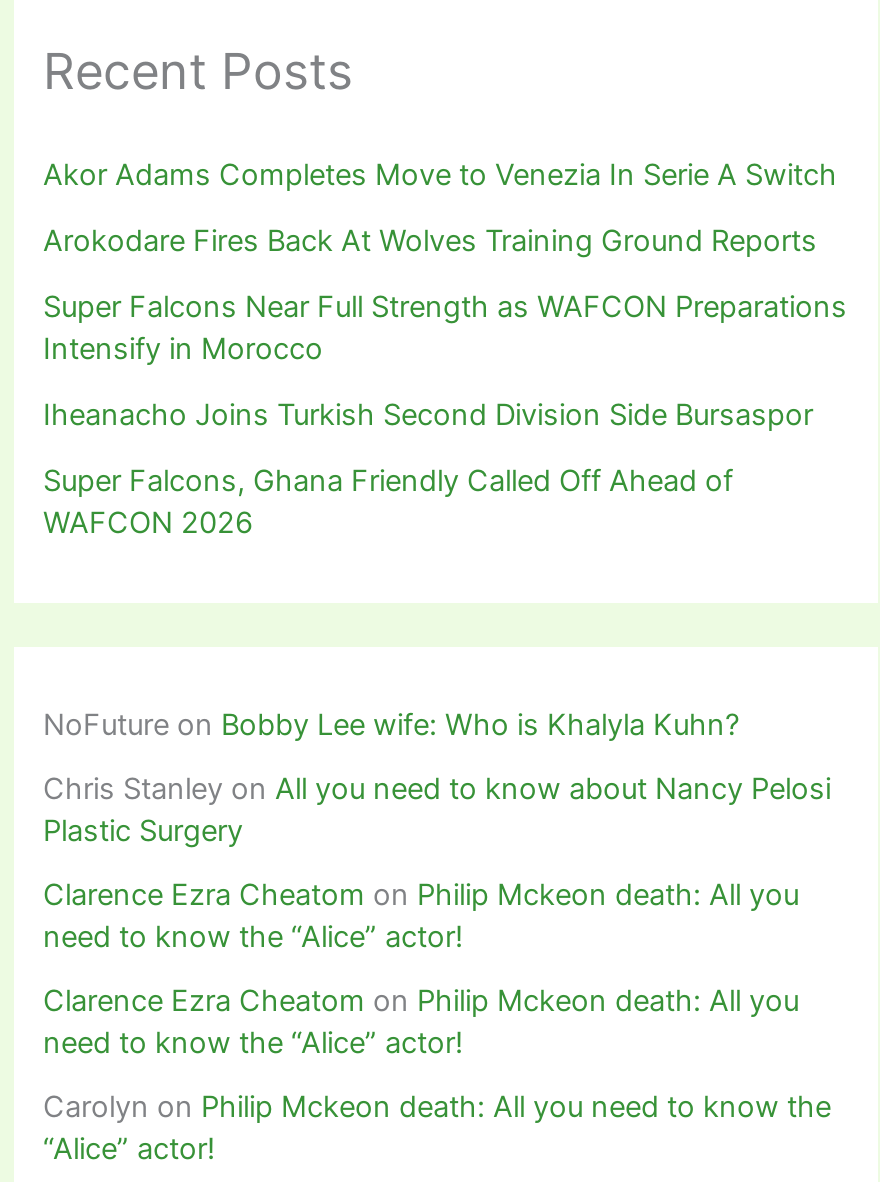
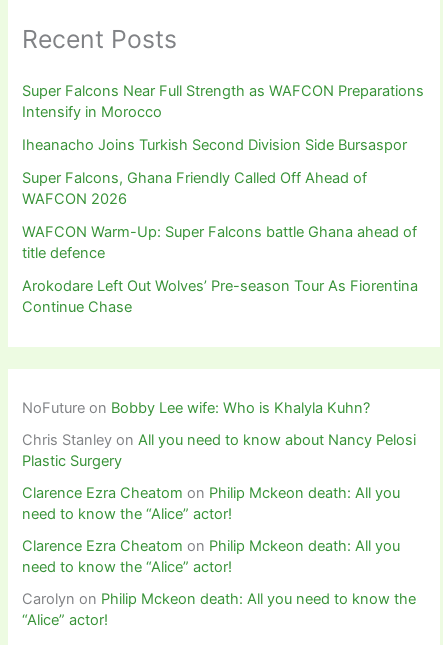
[43,157,837,259] Akor Adams Completes Move to Venezia In Serie A Switch | Arokodare Fires Back At Wolves Training Ground Reports -> none
moved [43,289,847,541] -> [22,82,424,208]: Super Falcons Near Full Strength as WAFCON Preparations | Intensify in Morocco | Iheanacho Joins Turkish Second Division Side Bursaspor | Super Falcons, Ghana Friendly Called Off Ahead of | WAFCON 2026
none -> [22,223,418,316] WAFCON Warm-Up: Super Falcons battle Ghana ahead of | title defence | Arokodare Left Out Wolves’ Pre-season Tour As Fiorentina | Continue Chase

